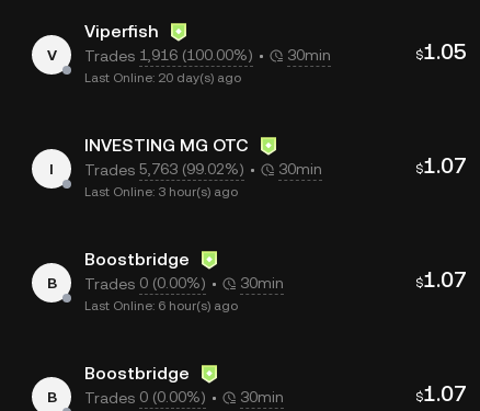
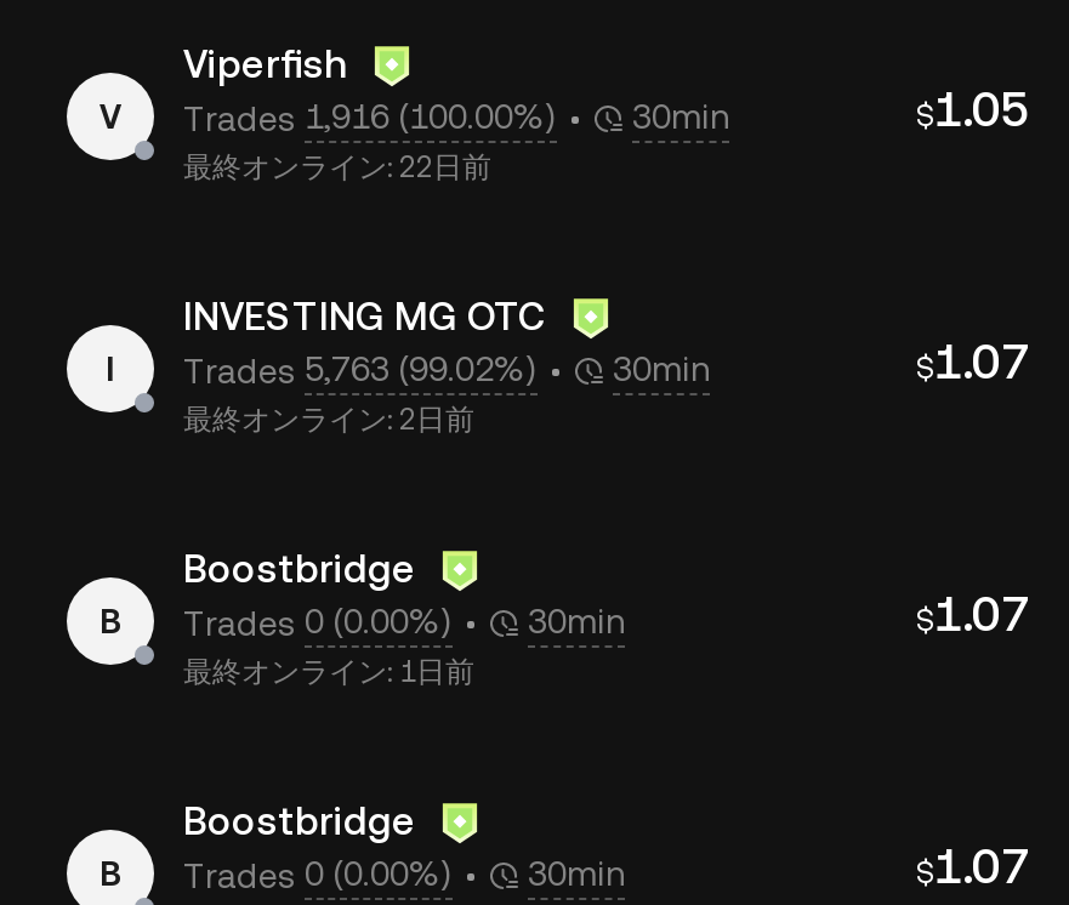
[84,70,241,85] Last Online: 20 day(s) ago -> [183,150,491,184] 最終オンライン: 22日前
[84,184,238,199] Last Online: 3 hour(s) ago -> [183,403,474,437] 最終オンライン: 2日前
[84,298,238,313] Last Online: 6 hour(s) ago -> [183,655,474,689] 最終オンライン: 1日前

